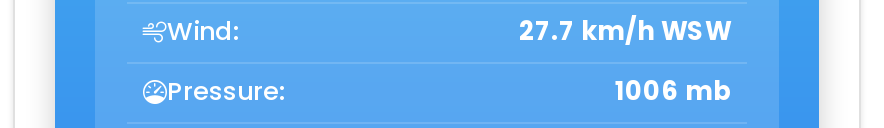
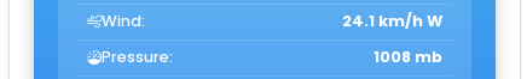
[519,15,731,49] 27.7 km/h WSW -> [342,11,442,32] 24.1 km/h W
[615,74,731,108] 1006 mb -> [373,47,442,67] 1008 mb

